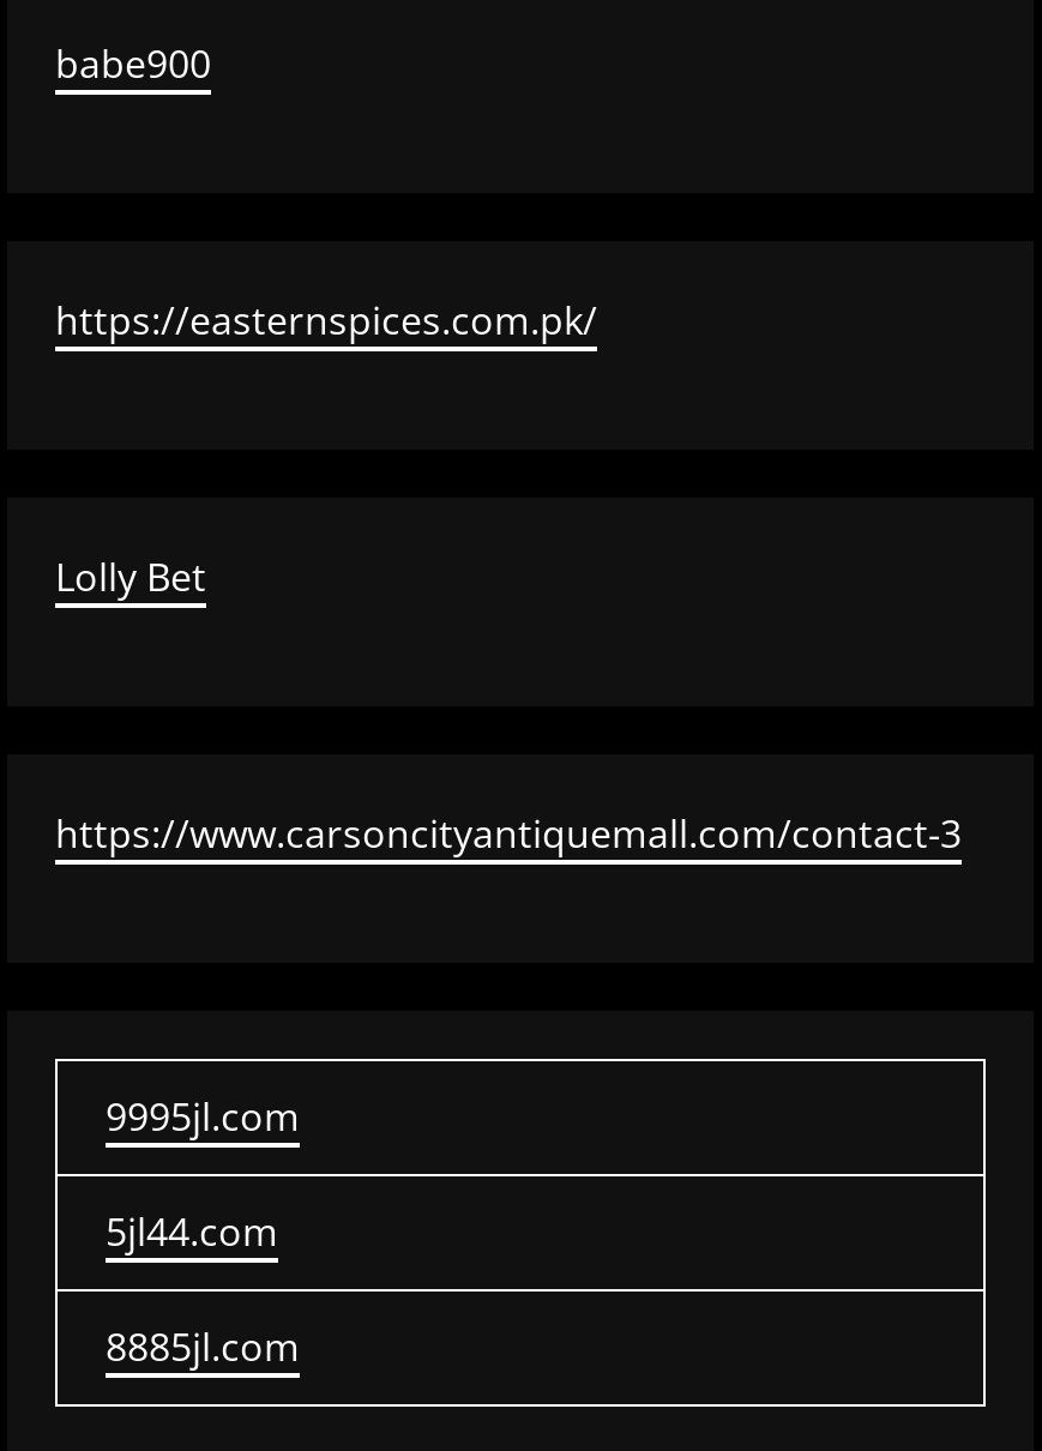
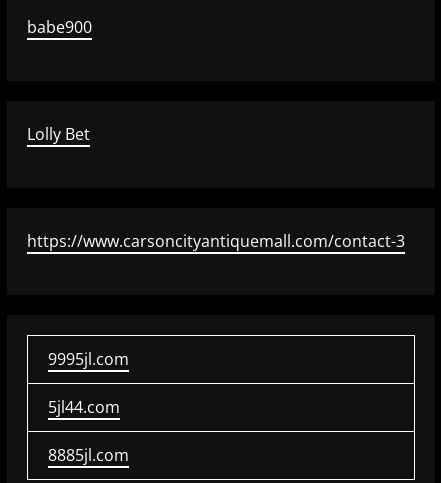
[55,294,597,347] https://easternspices.com.pk/ -> none

